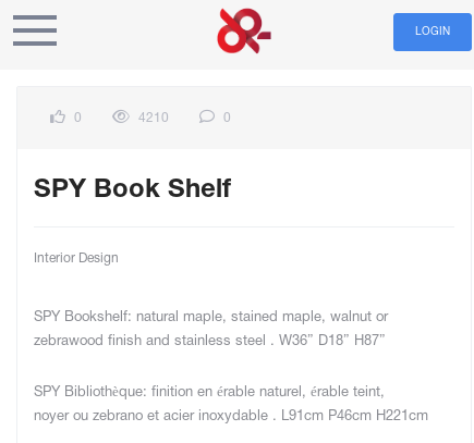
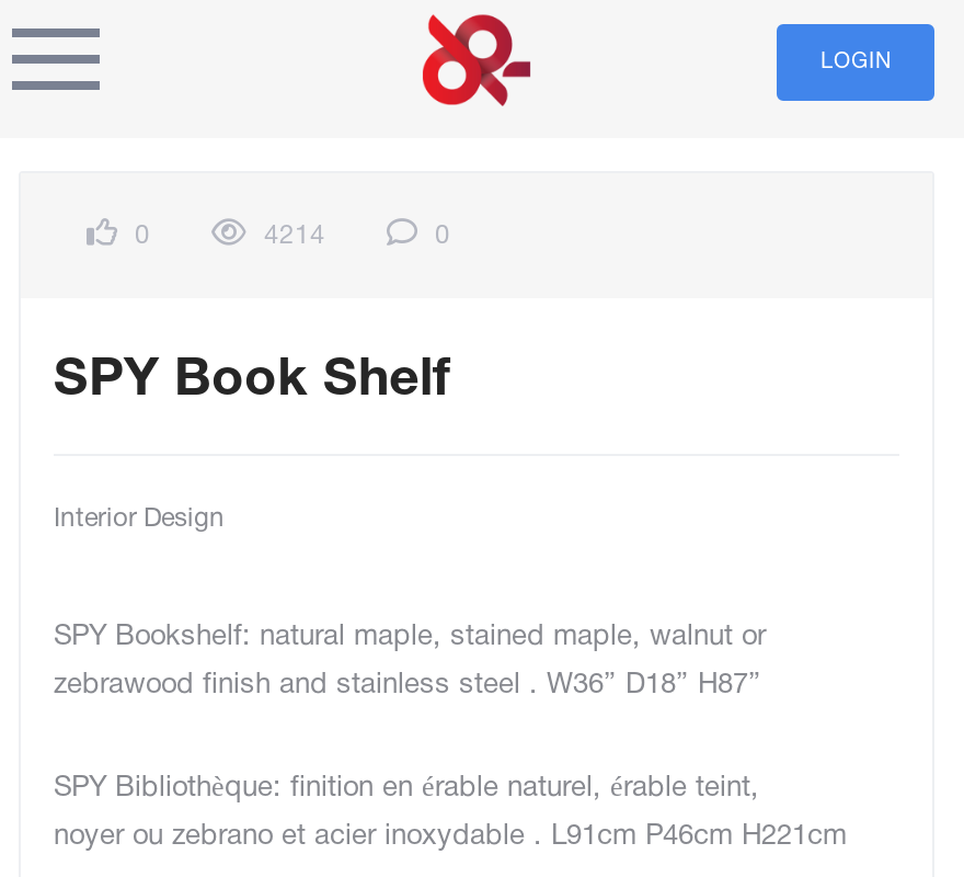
[135,112,169,124] 4210 -> [257,224,325,248] 4214

